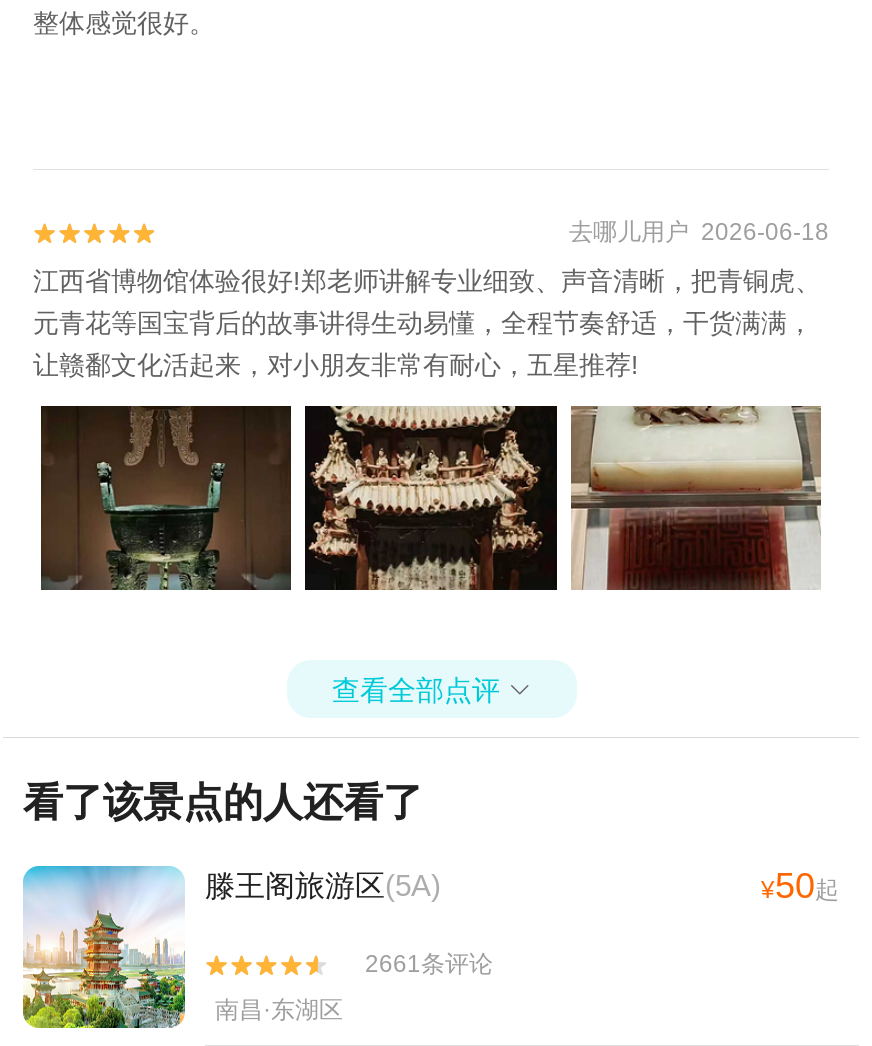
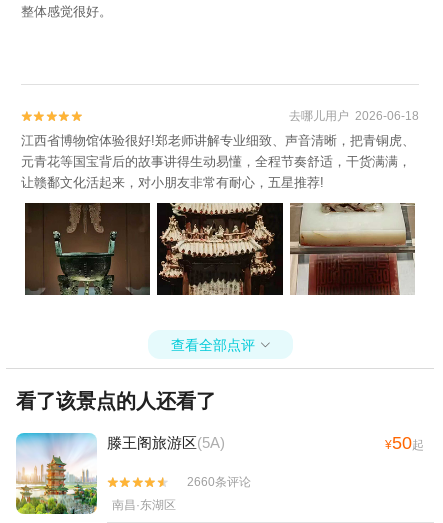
[365,950,493,978] 2661条评论 -> [187,475,251,489] 2660条评论

